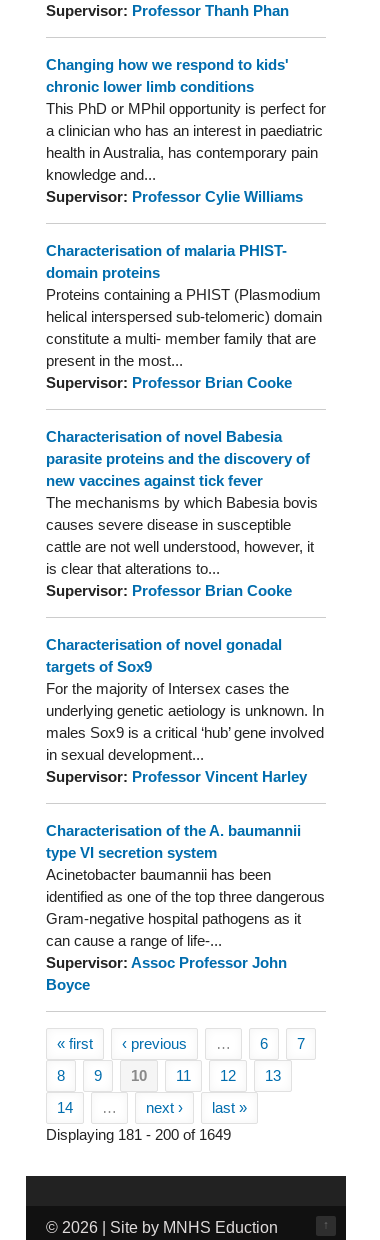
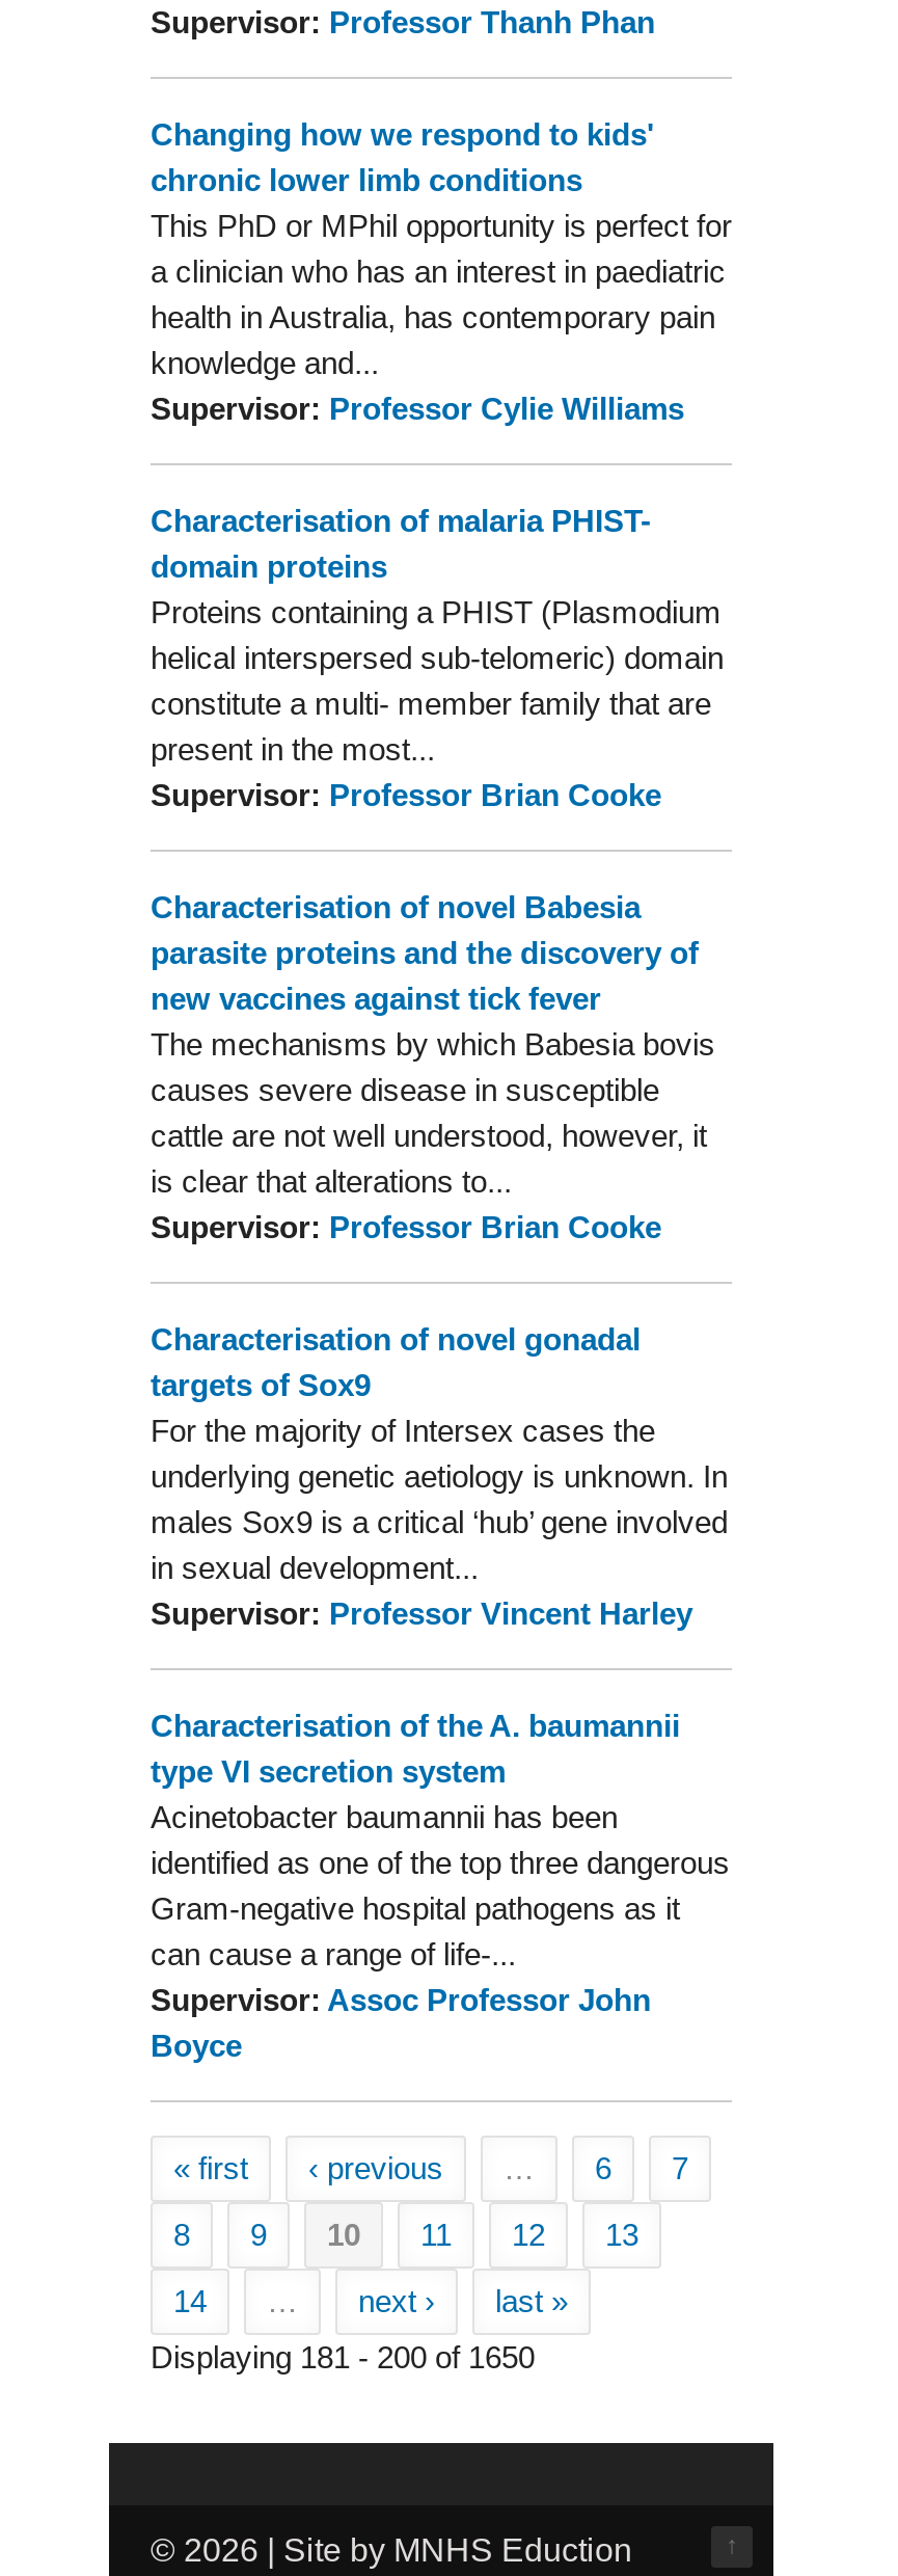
[46,1126,231,1143] Displaying 181 - 200 of 1649 -> [151,2340,535,2375] Displaying 181 - 200 of 1650

